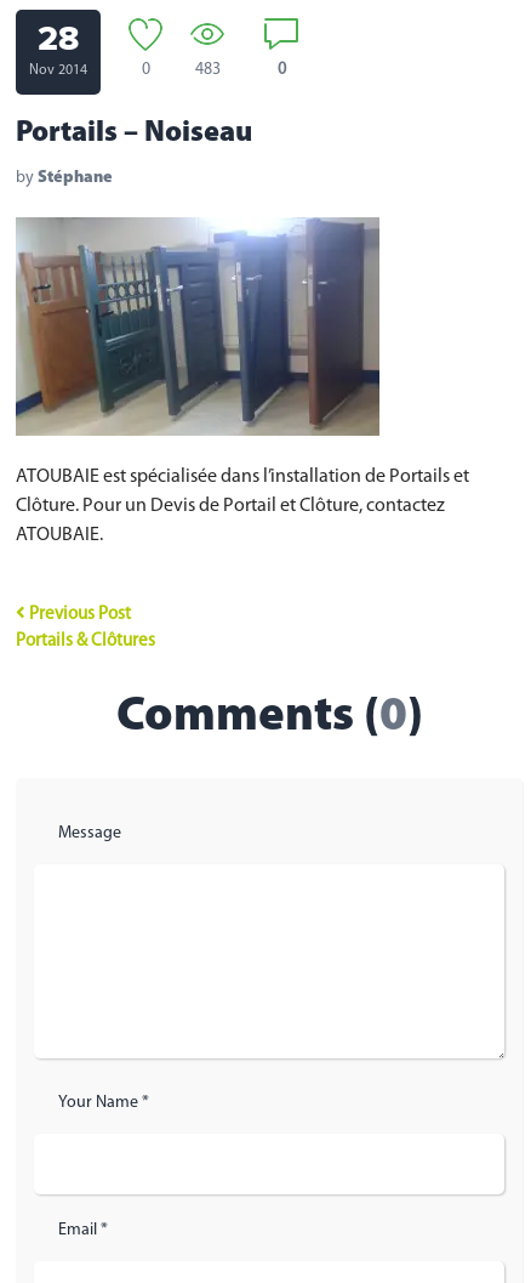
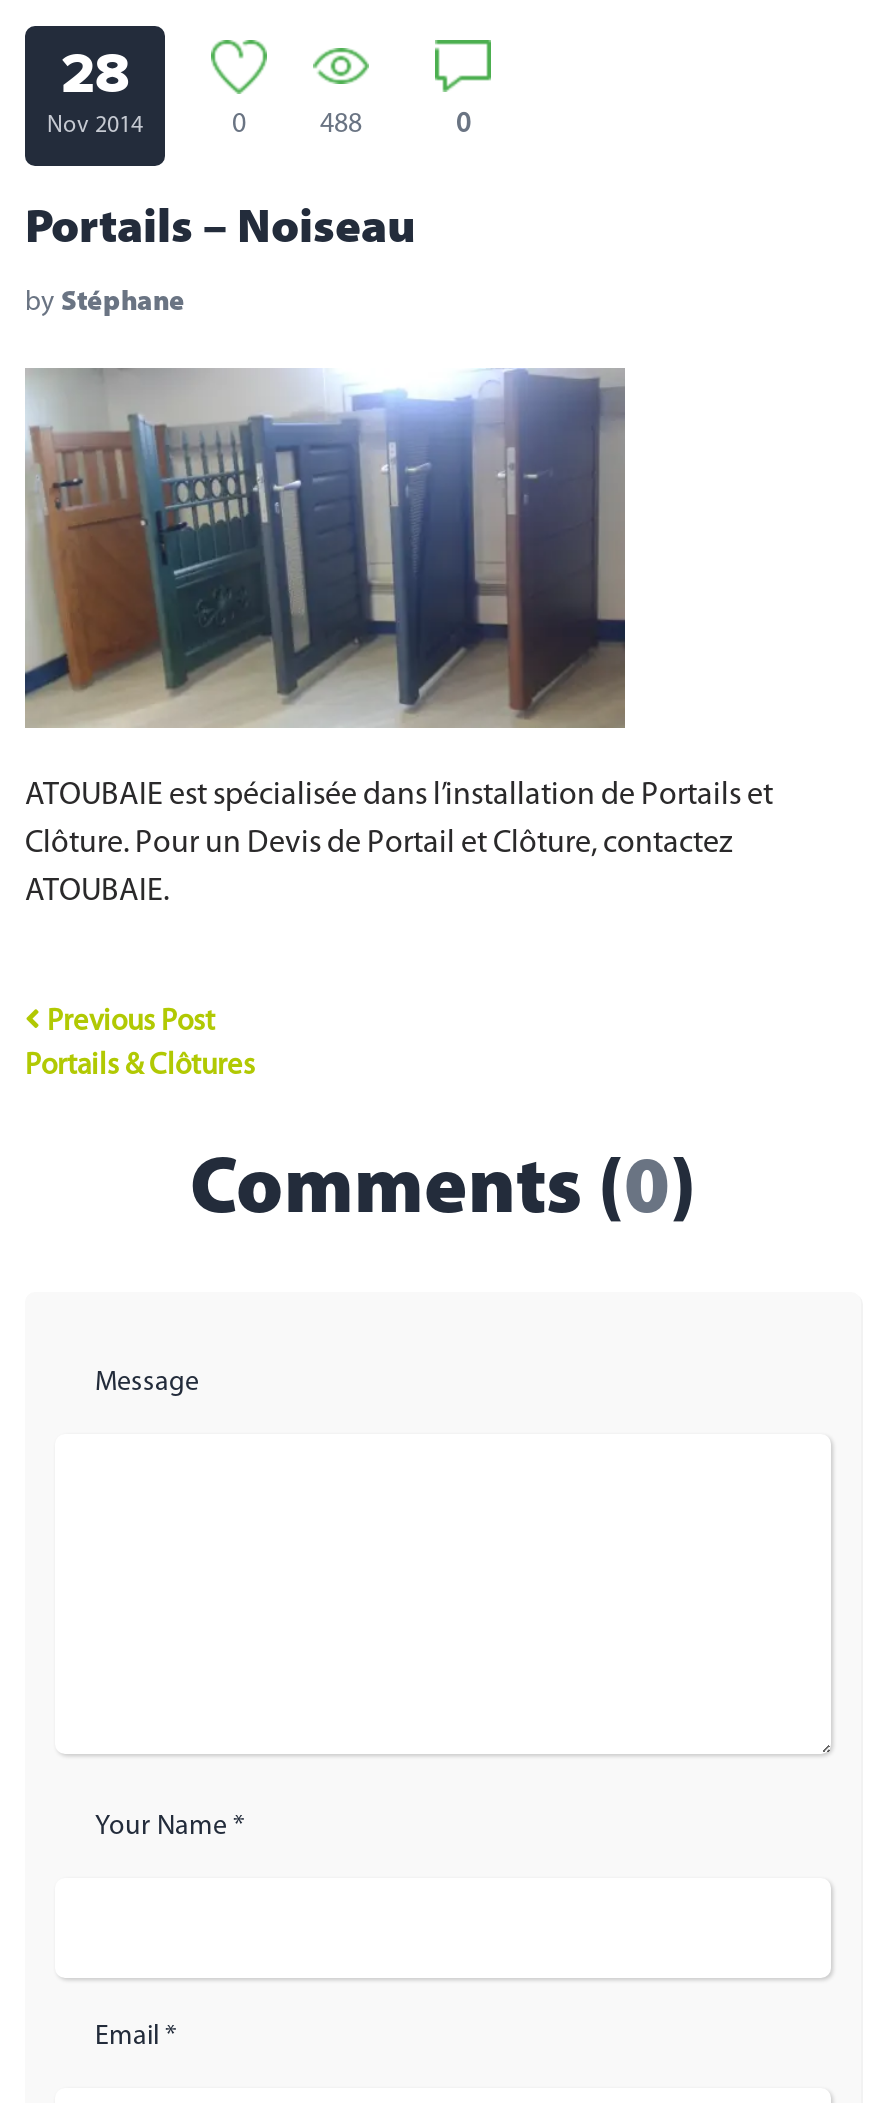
[195,61,220,79] 483 -> [320,110,362,140] 488

